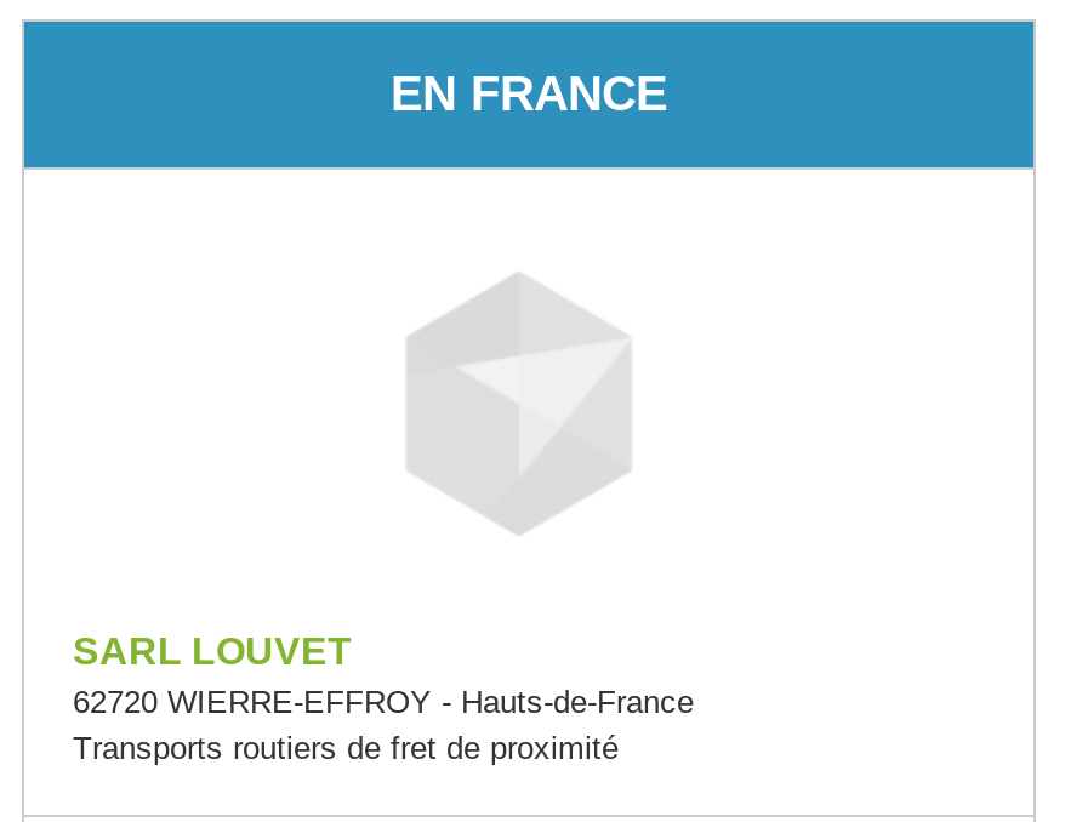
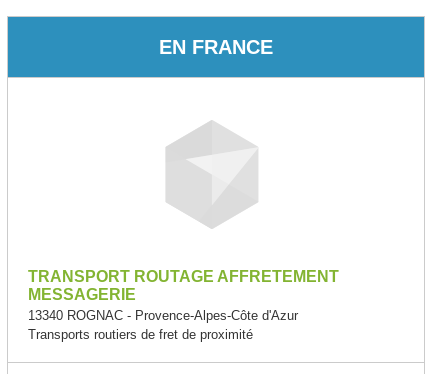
[73,630,694,720] SARL LOUVET | 62720 WIERRE-EFFROY - Hauts-de-France -> [28,268,339,323] TRANSPORT ROUTAGE AFFRETEMENT | MESSAGERIE | 13340 ROGNAC - Provence-Alpes-Côte d'Azur

